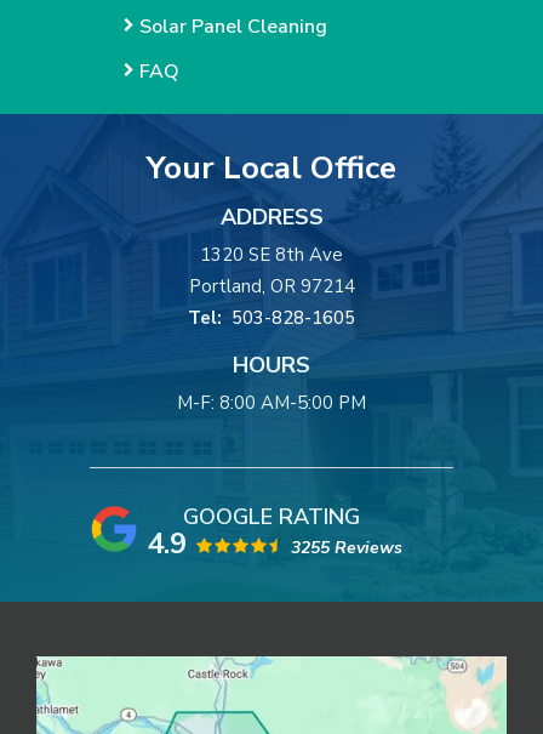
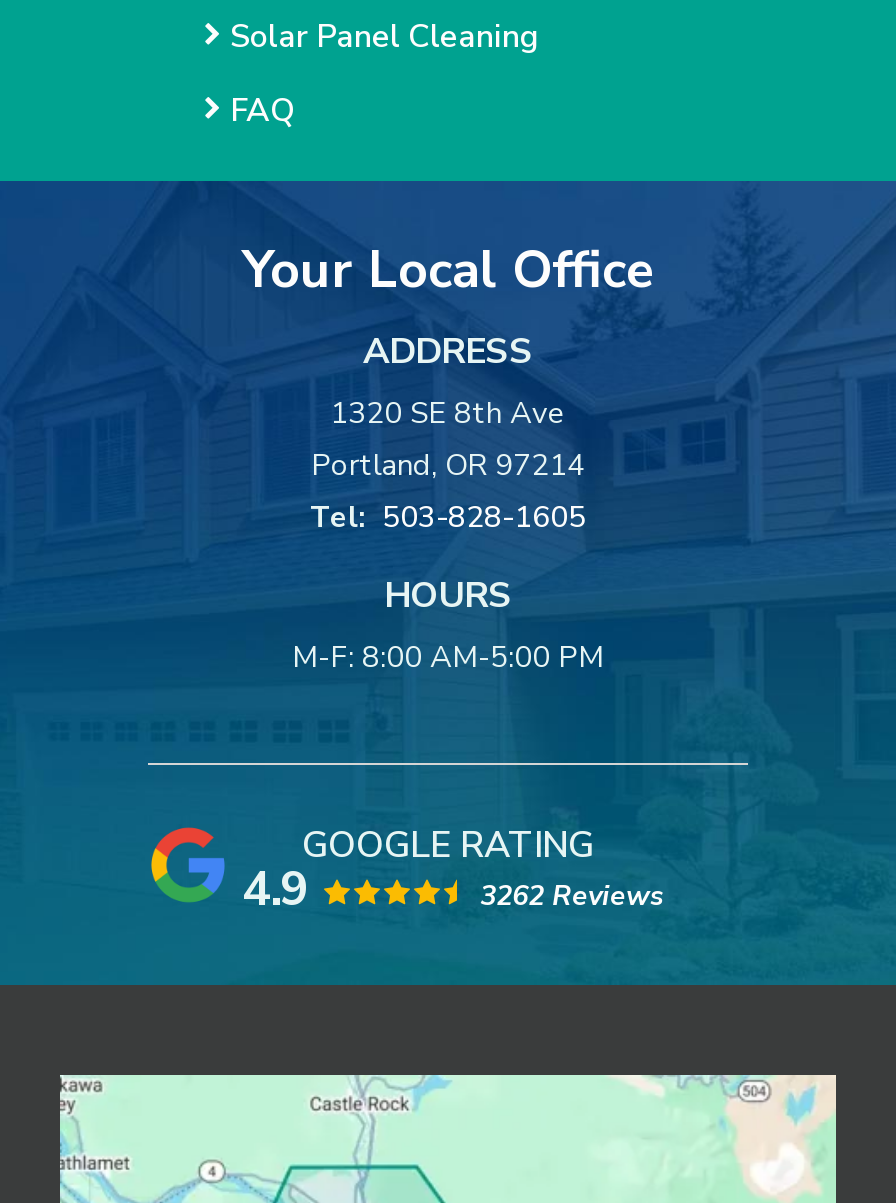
[291,536,402,559] 3255 Reviews -> [480,876,664,914] 3262 Reviews

